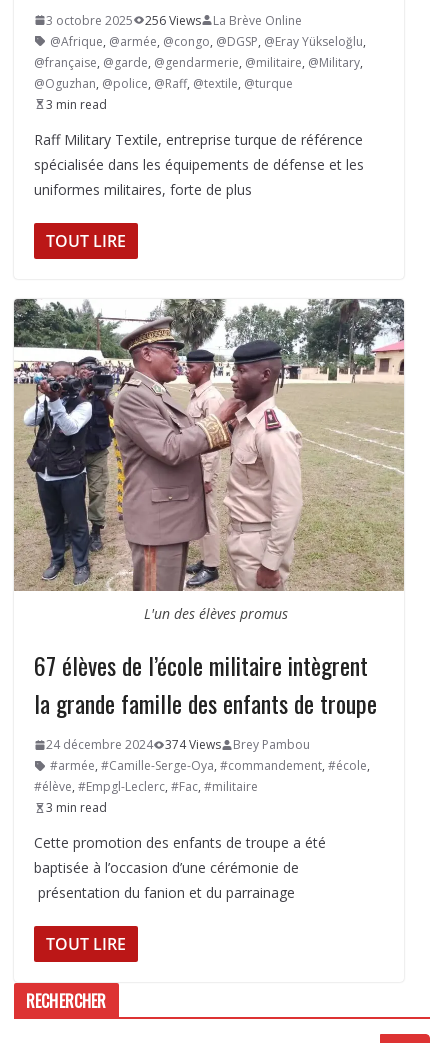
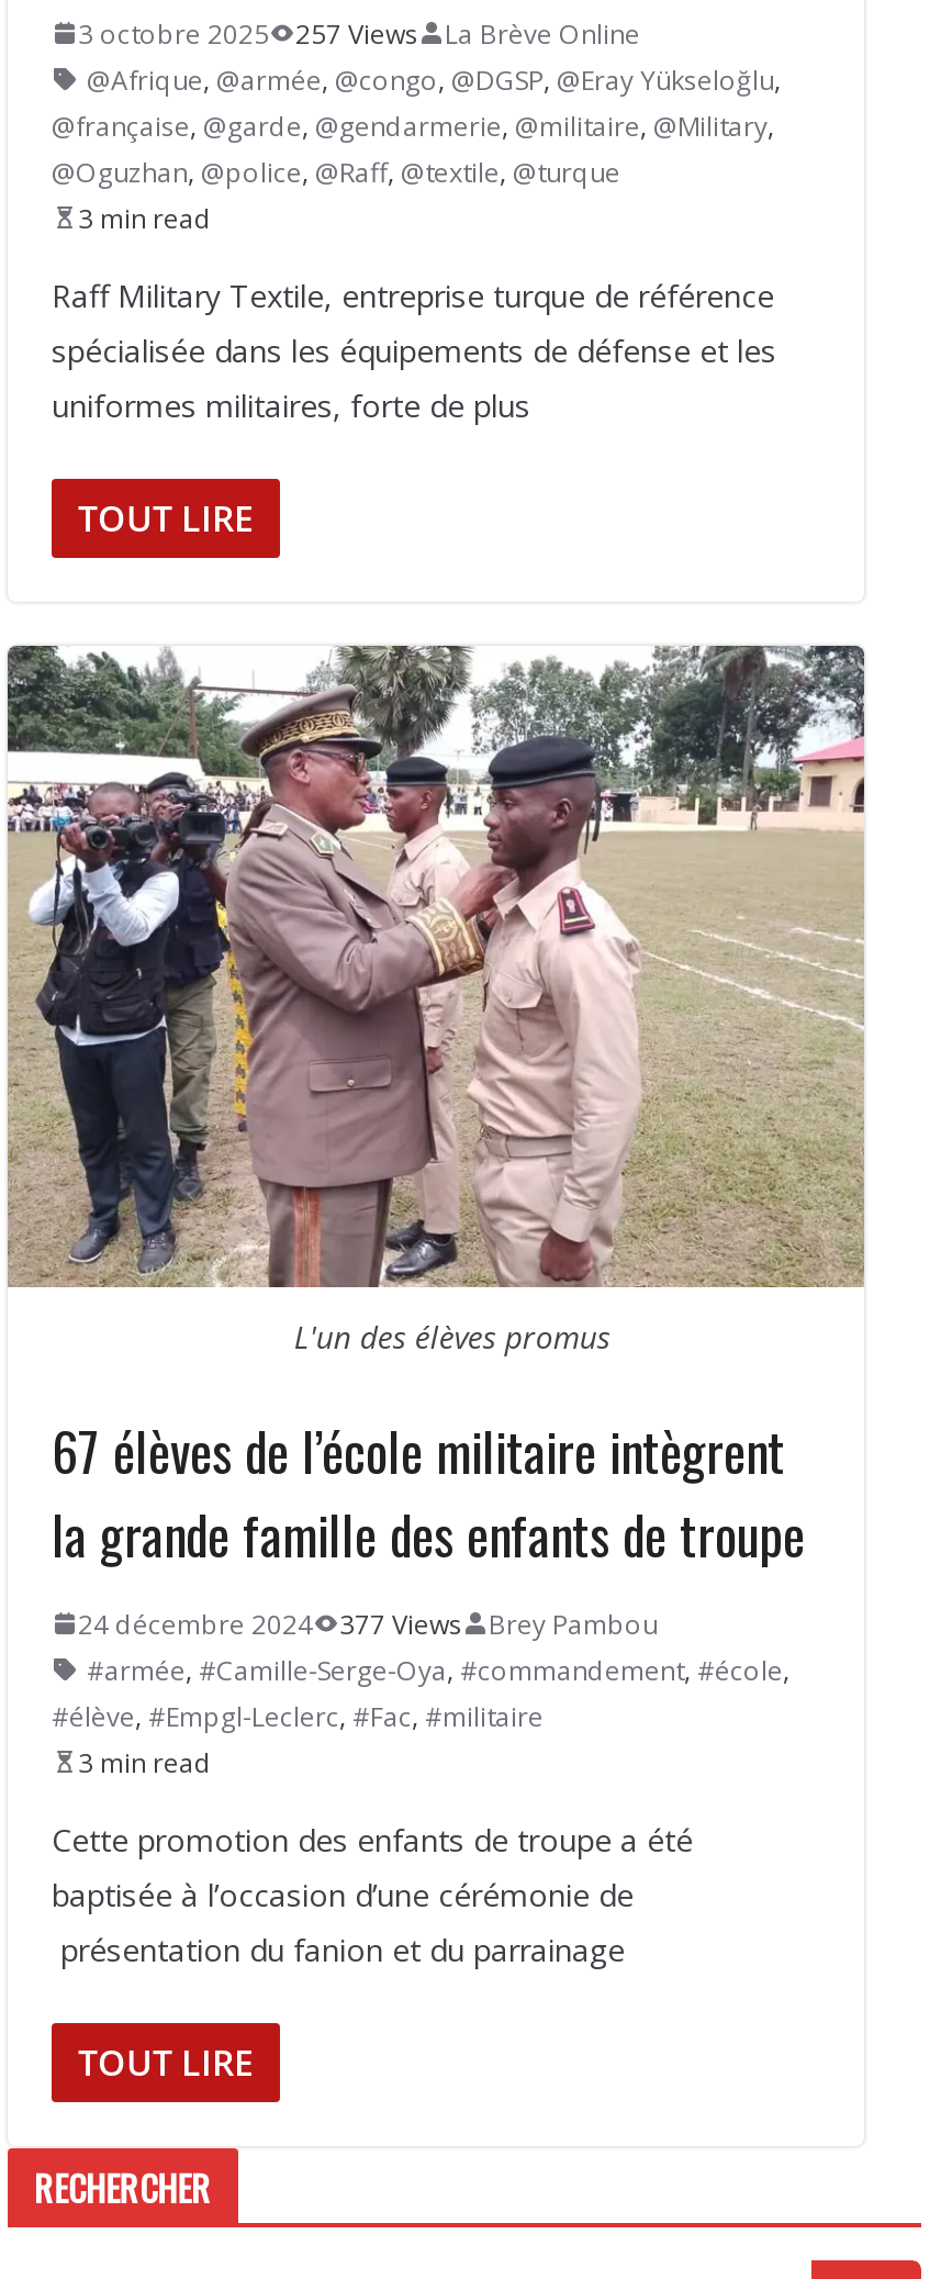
[46,12,302,29] 3 octobre 2025 256 Views La Brève Online -> [78,15,640,52] 3 octobre 2025 257 Views La Brève Online
[46,736,310,753] 24 décembre 2024 374 Views Brey Pambou -> [78,1606,658,1643] 24 décembre 2024 377 Views Brey Pambou

